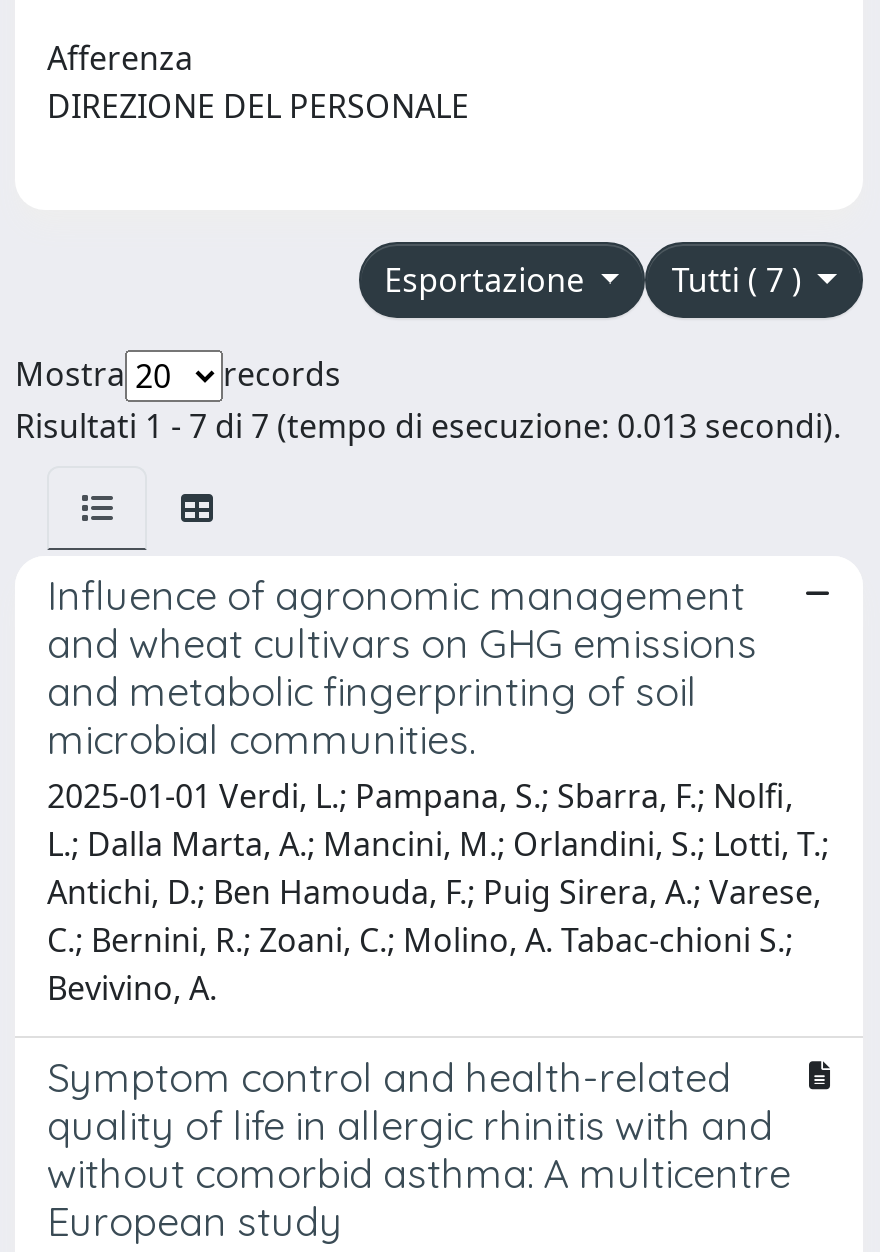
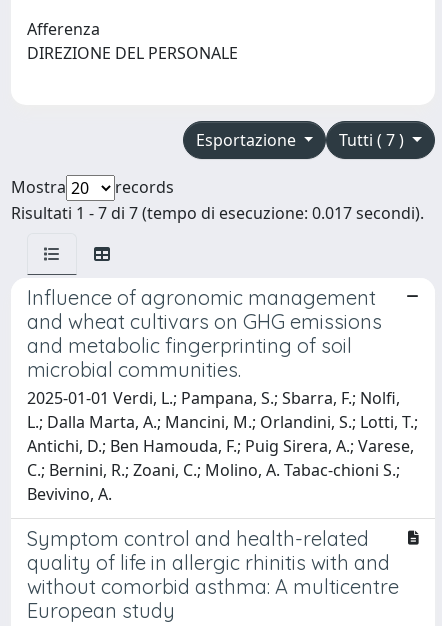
[15,404,841,448] Risultati 1 - 7 di 7 (tempo di esecuzione: 0.013 secondi). -> [11,202,424,224] Risultati 1 - 7 di 7 (tempo di esecuzione: 0.017 secondi).

